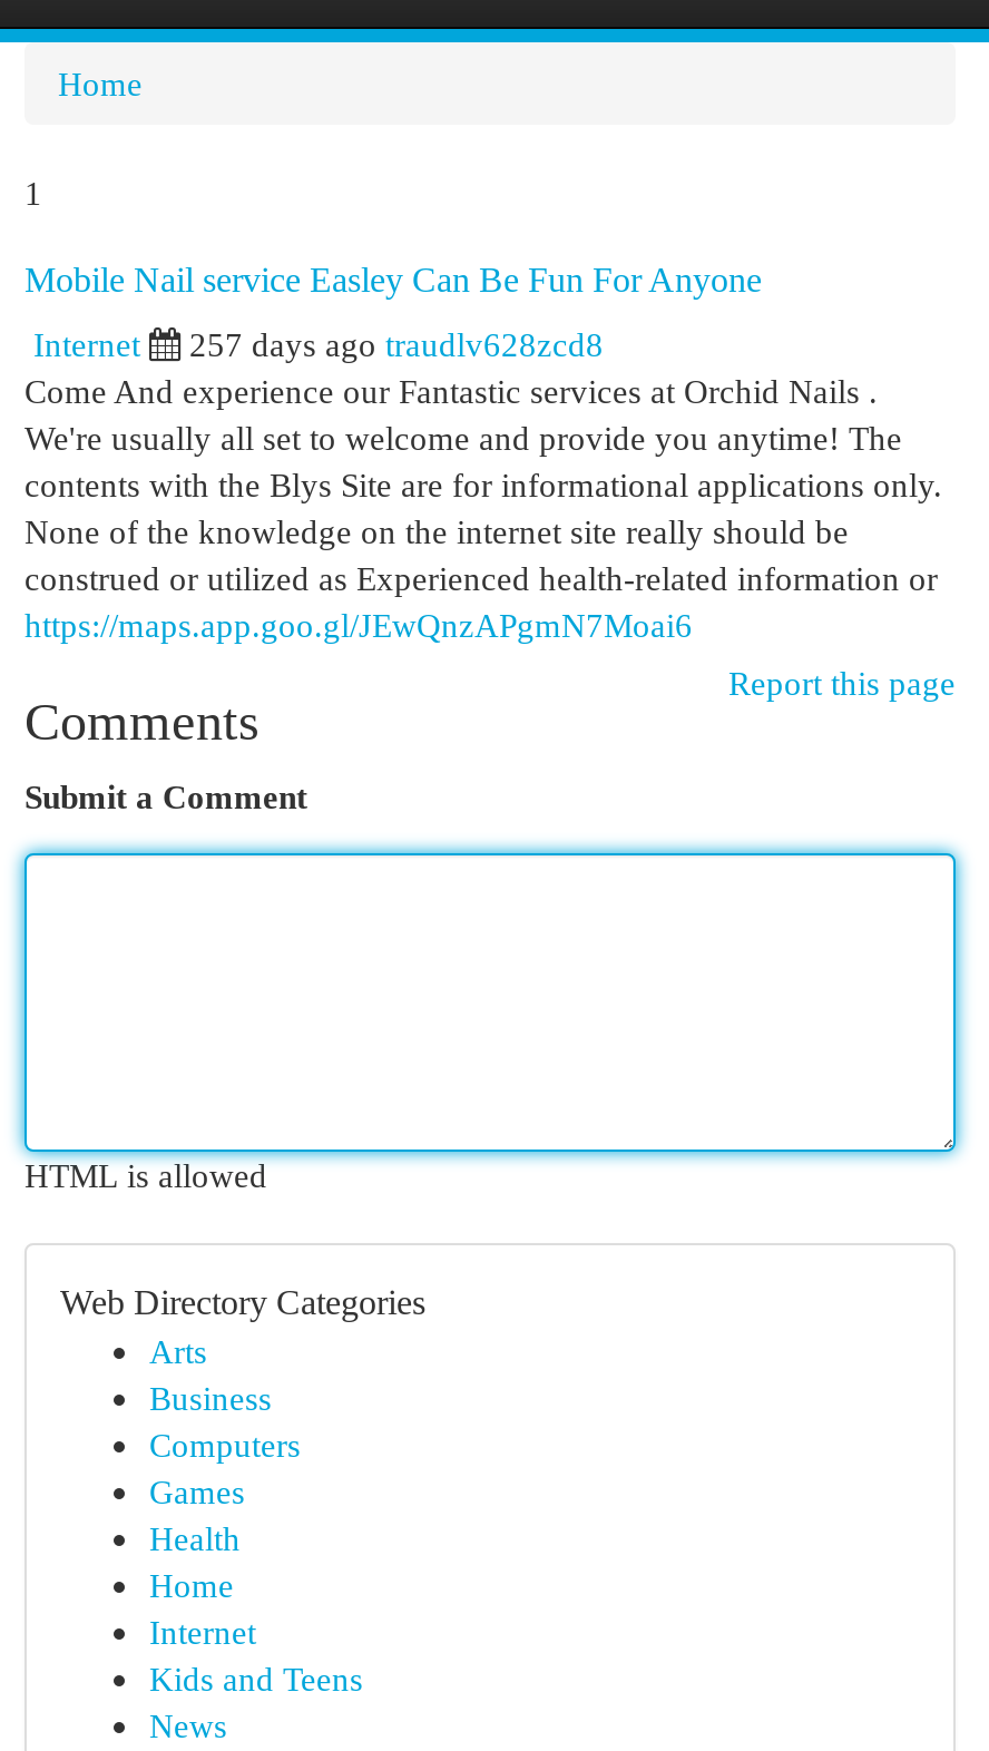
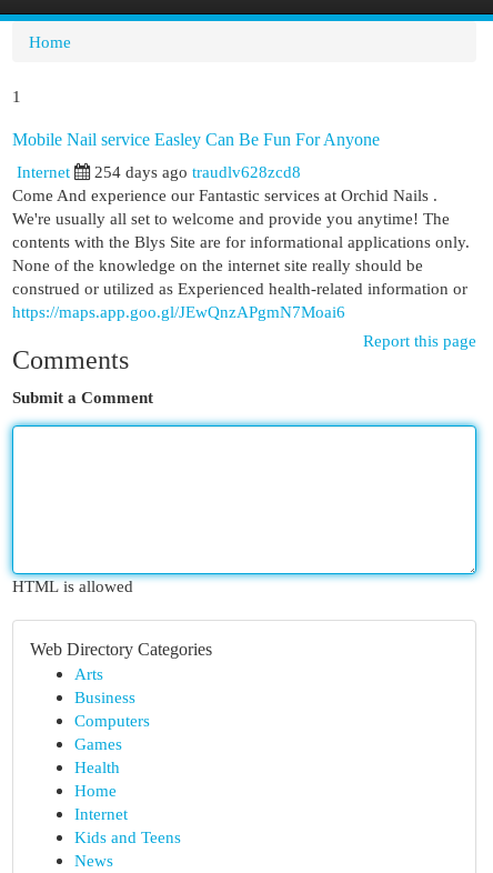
[189,325,604,363] 257 days ago traudlv628zcd8 -> [94,162,301,181] 254 days ago traudlv628zcd8

